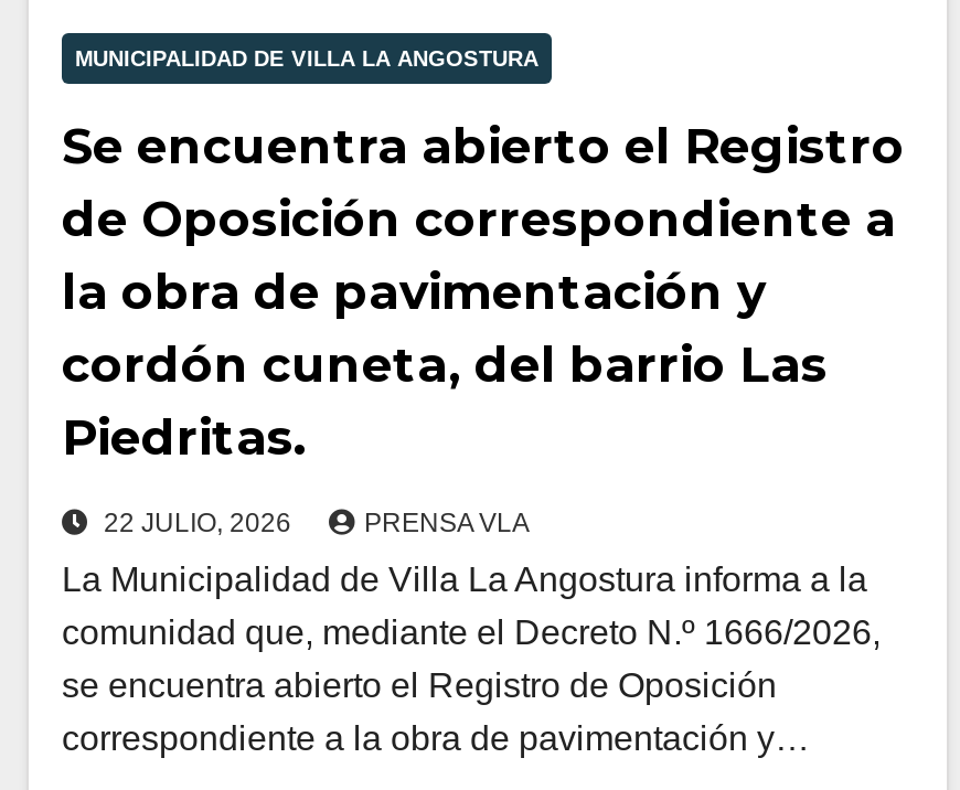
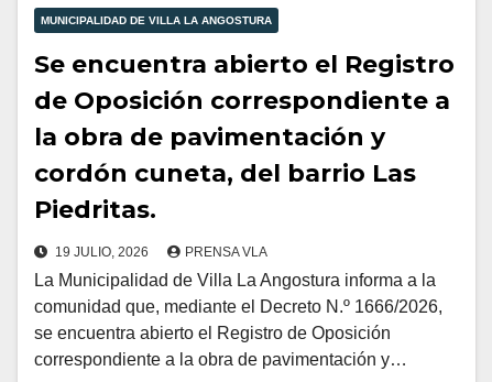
[104,508,298,538] 22 JULIO, 2026 -> [55,244,152,260] 19 JULIO, 2026

